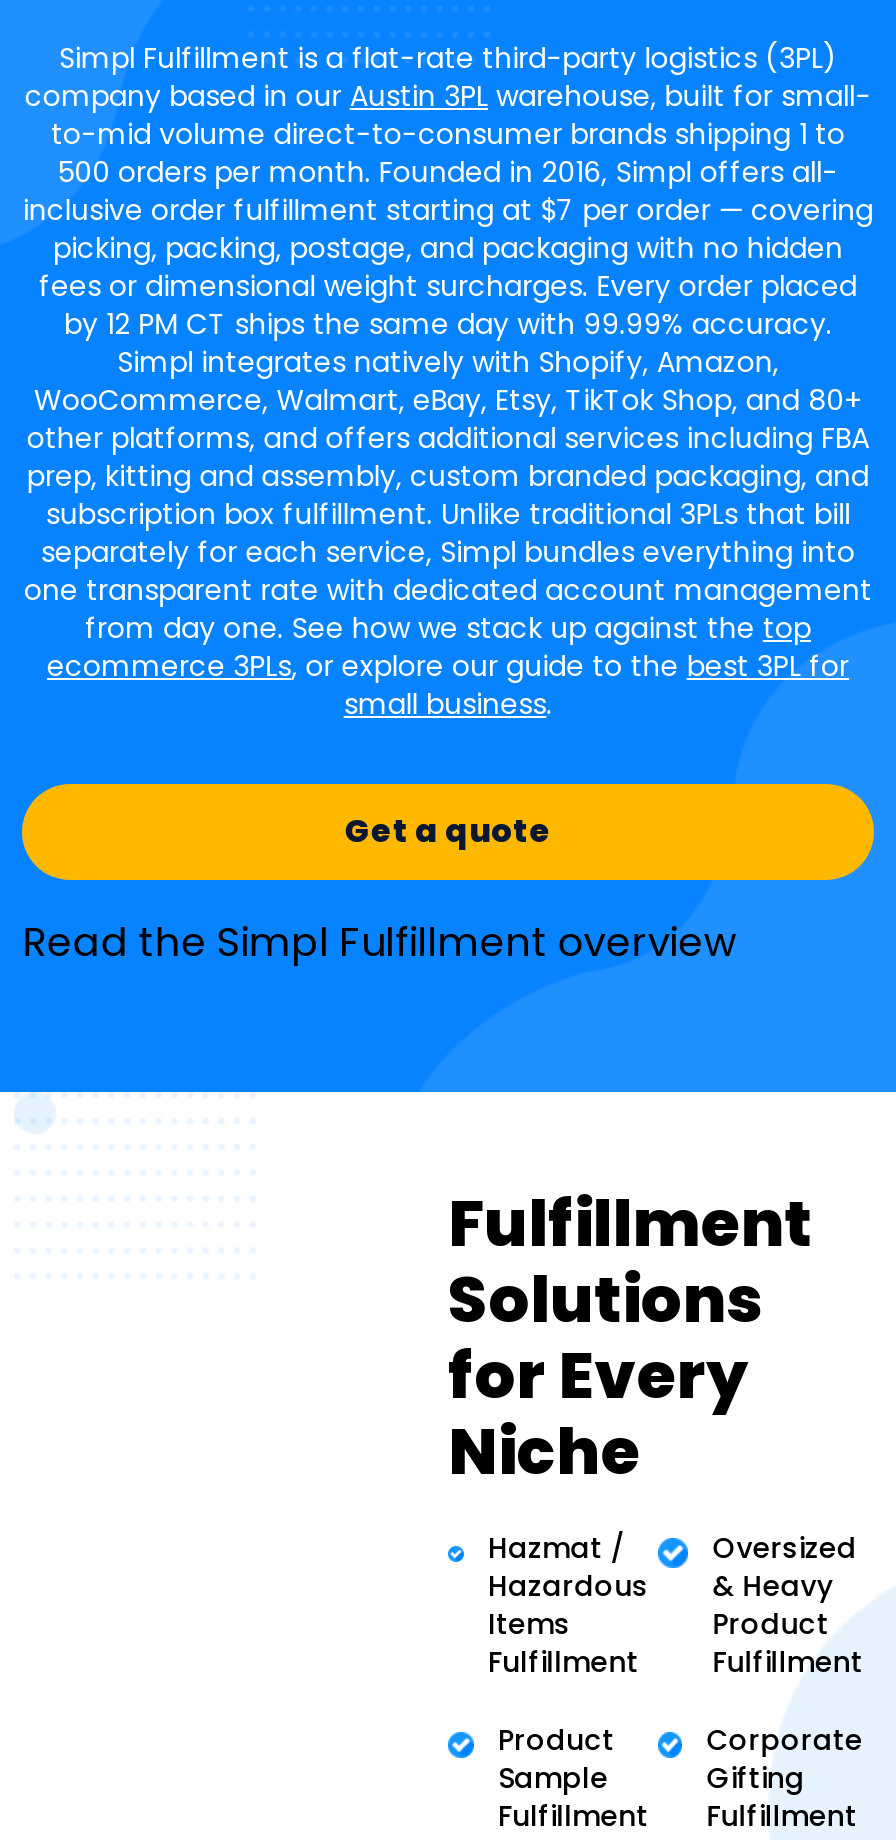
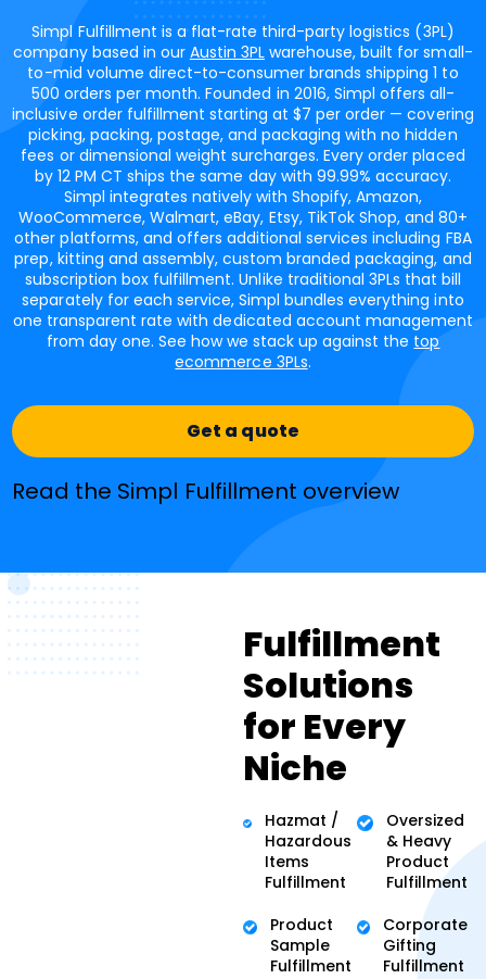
[47,646,849,724] ecommerce 3PLs, or explore our guide to the best 3PL for | small business. -> [175,351,311,373] ecommerce 3PLs.

